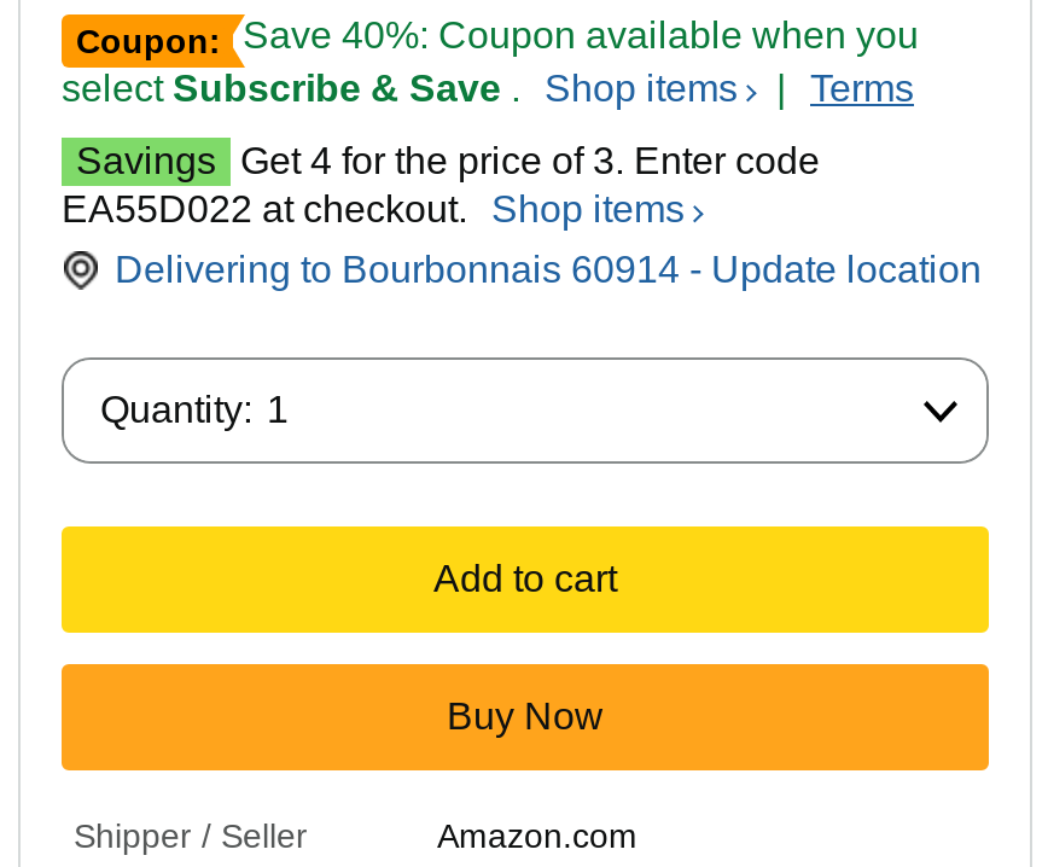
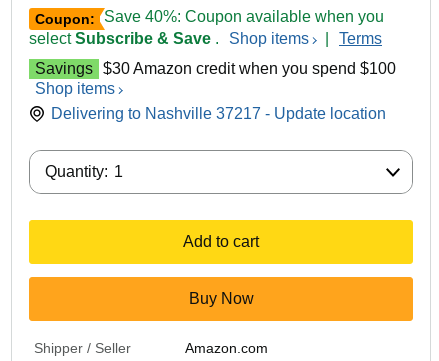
[62,140,820,229] Savings Get 4 for the price of 3. Enter code | EA55D022 at checkout. Shop items -> [35,60,396,97] Savings $30 Amazon credit when you spend $100 | Shop items
[115,249,982,290] Delivering to Bourbonnais 60914 - Update location -> [51,105,386,122] Delivering to Nashville 37217 - Update location

